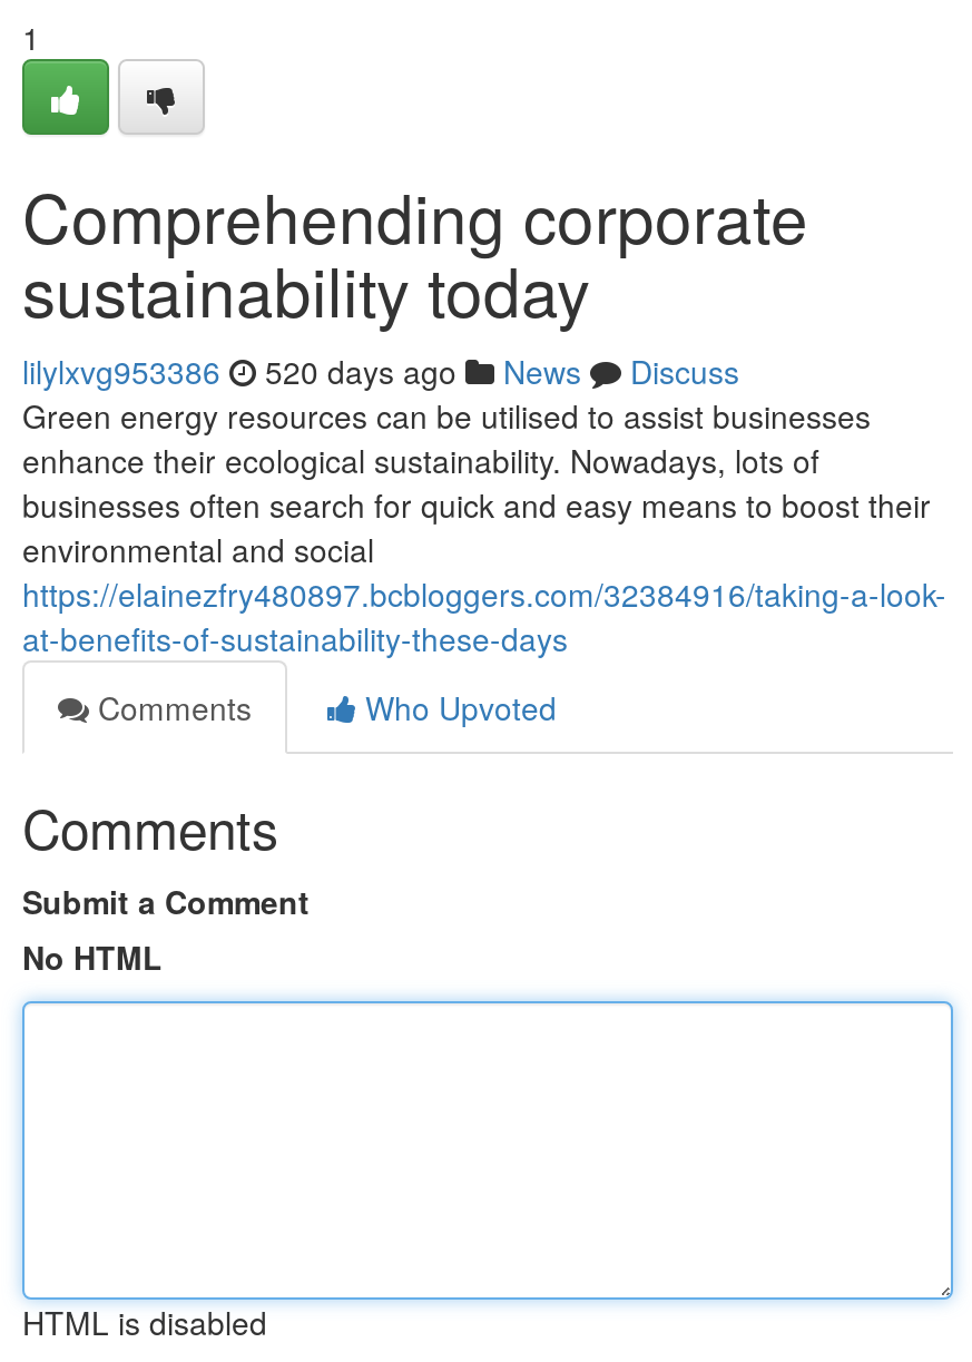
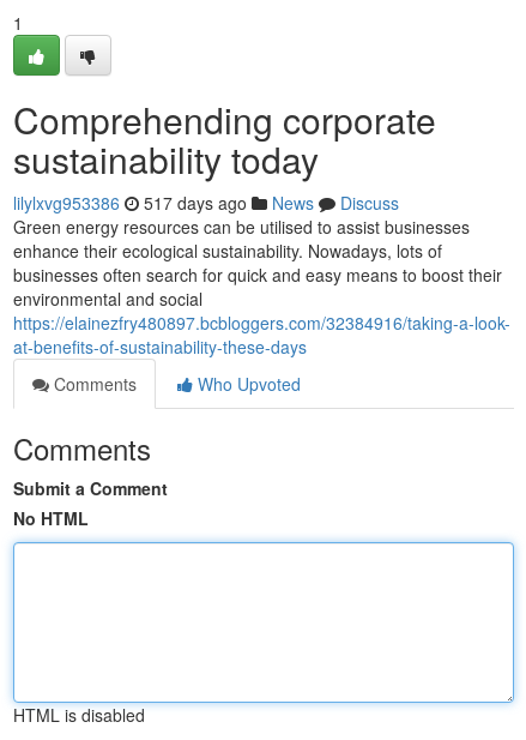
[22,349,739,393] lilylxvg953386 520 days ago News Discuss -> [13,191,399,215] lilylxvg953386 517 days ago News Discuss

